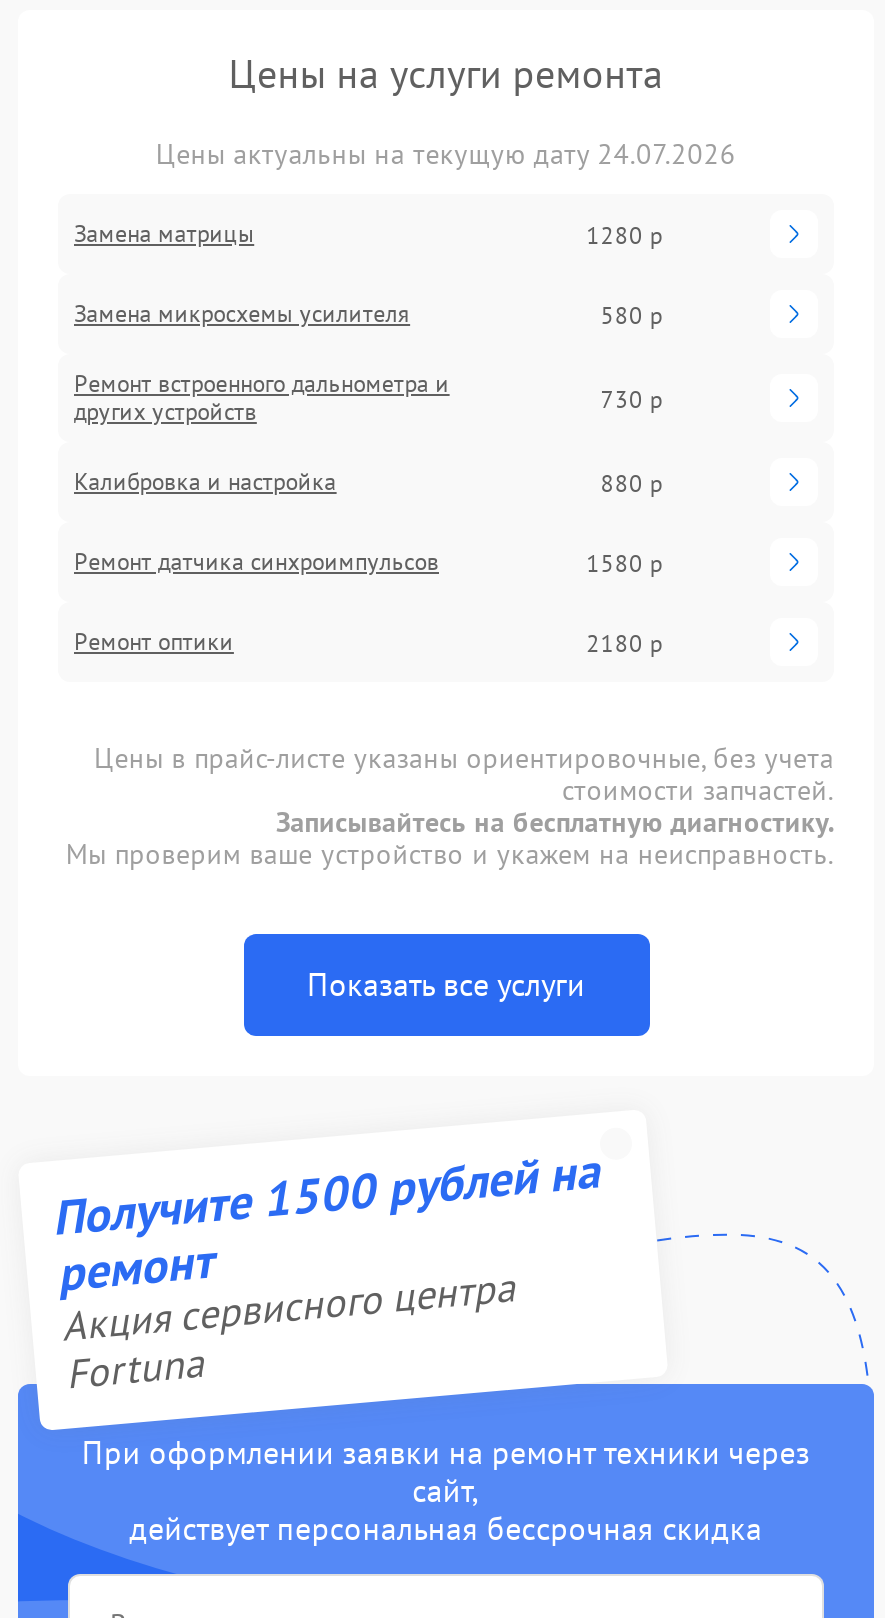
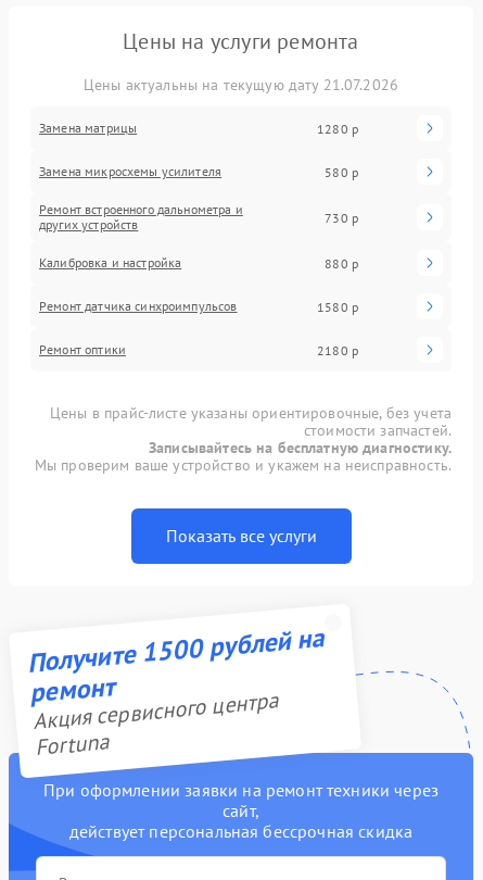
[156,136,736,172] Цены актуальны на текущую дату 24.07.2026 -> [83,75,398,95] Цены актуальны на текущую дату 21.07.2026

